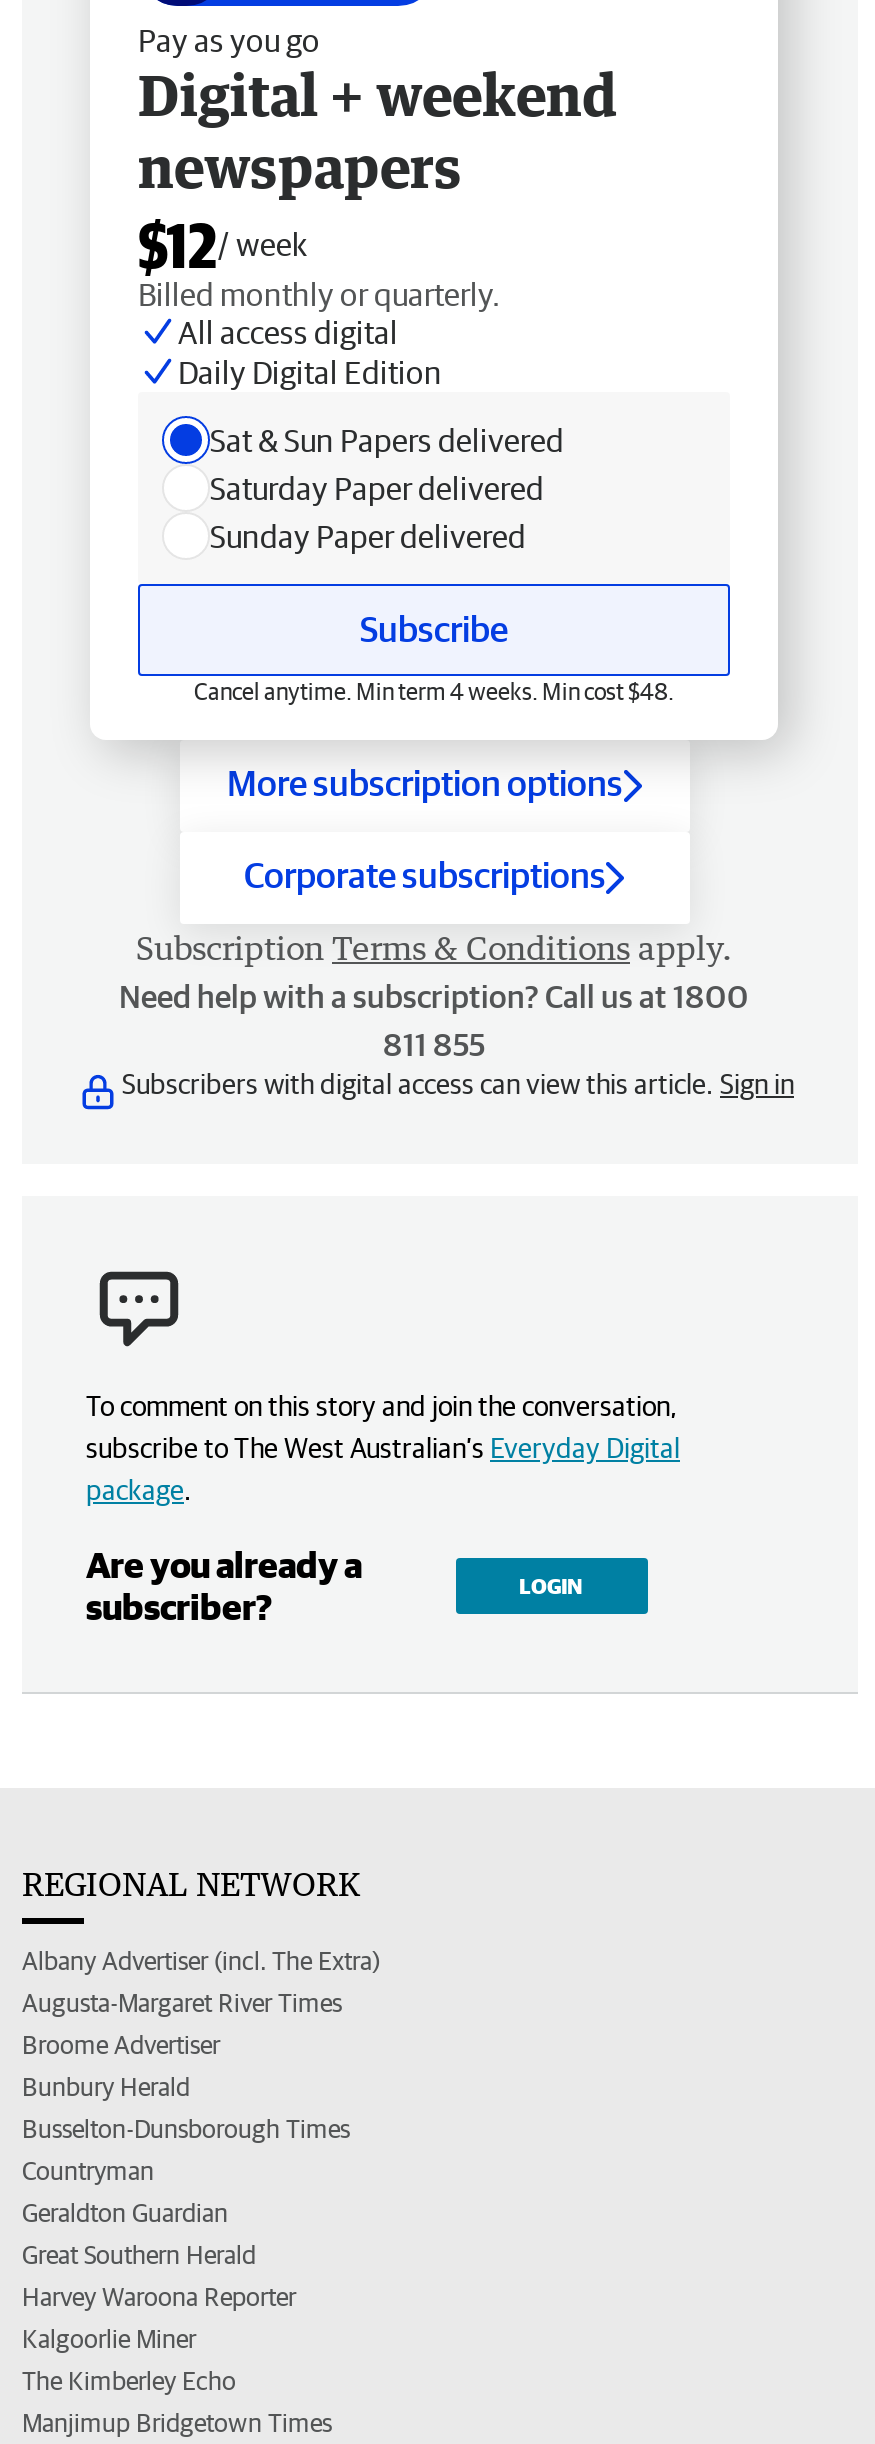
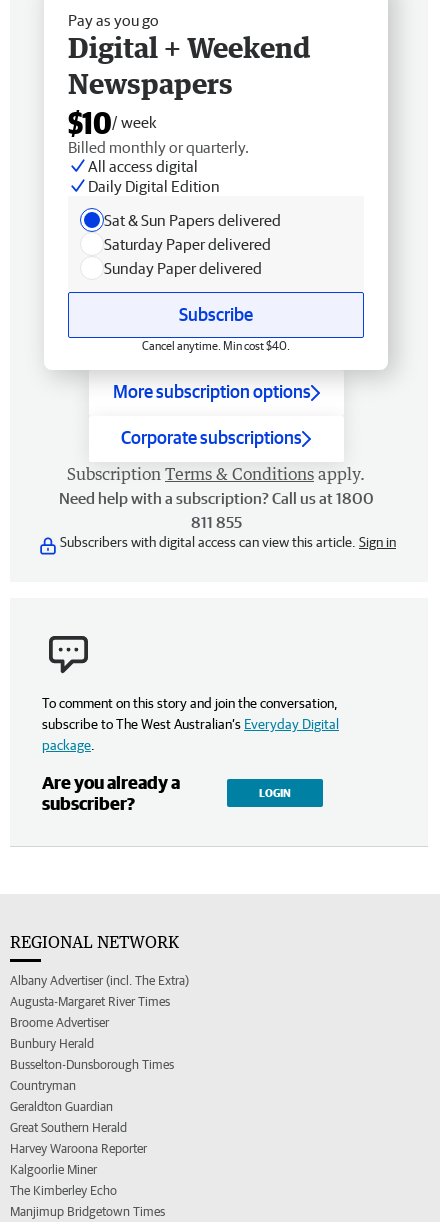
[138,60,618,280] Digital + weekend | newspapers | $12/ week -> [68,30,311,140] Digital + Weekend | Newspapers | $10/ week
[194,678,674,704] Cancel anytime. Min term 4 weeks. Min cost $48. -> [142,339,290,352] Cancel anytime. Min cost $40.

